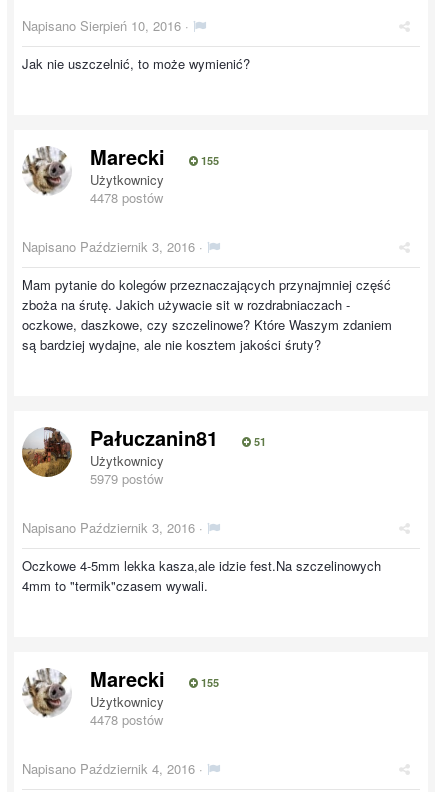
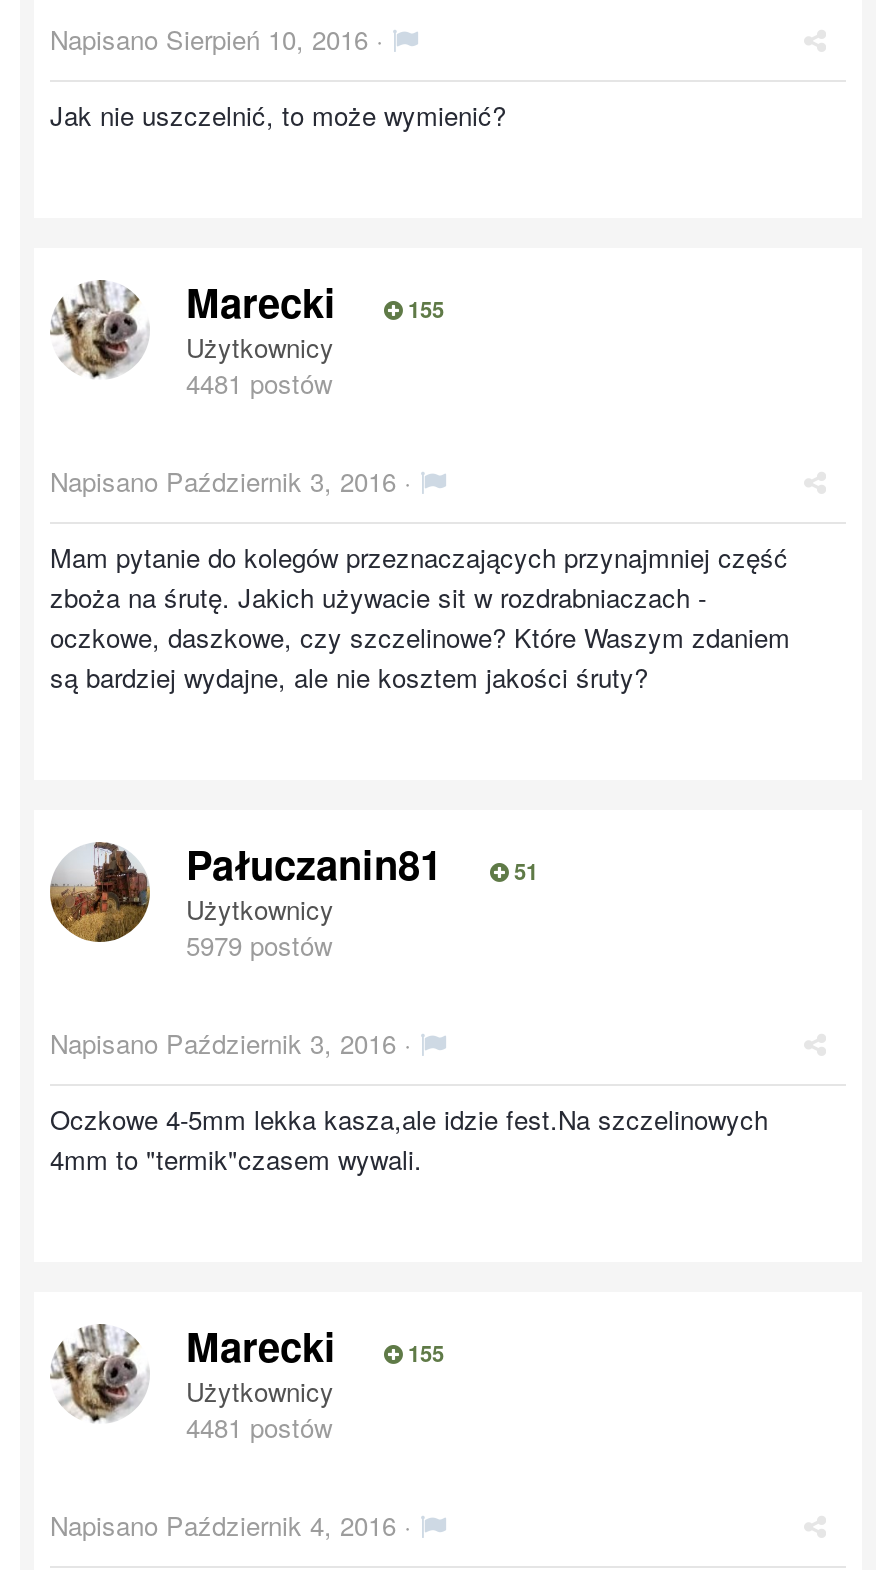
[90,188,163,207] 4478 postów -> [186,363,332,401] 4481 postów
[90,710,163,729] 4478 postów -> [186,1407,332,1445] 4481 postów

